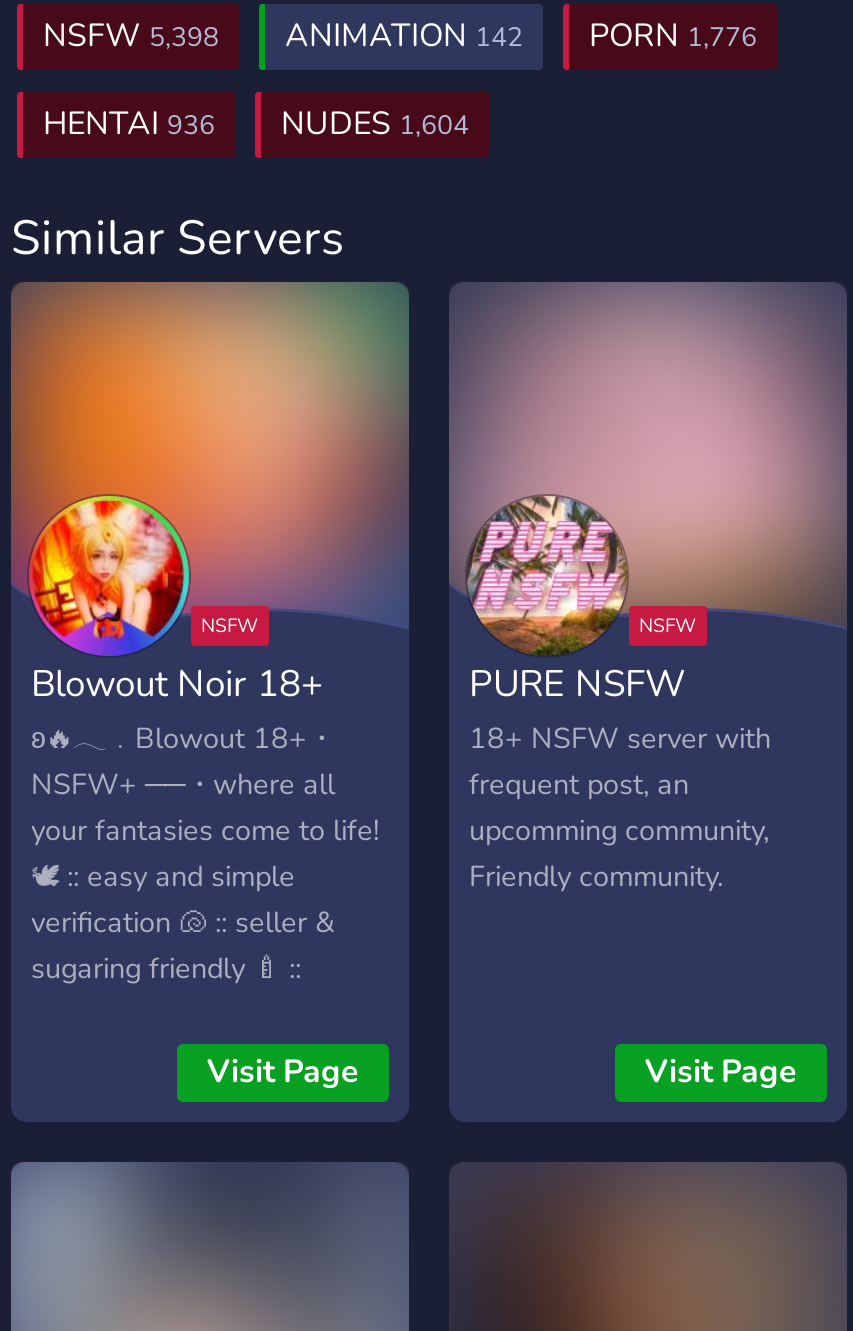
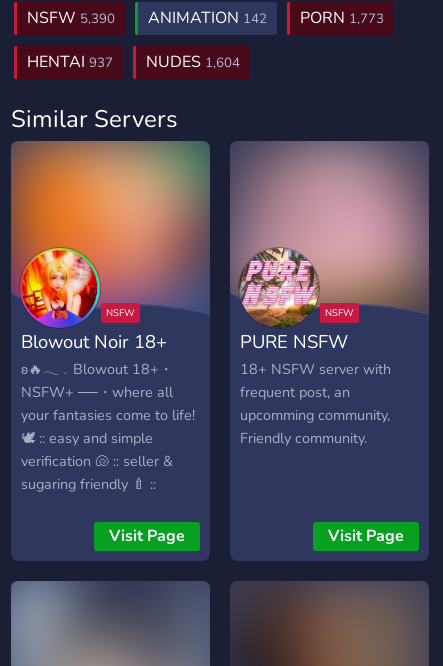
[43,14,219,58] NSFW 5,398 -> [27,7,115,29] NSFW 5,390
[589,14,757,58] PORN 1,776 -> [300,7,384,29] PORN 1,773
[43,102,469,146] HENTAI 936 NUDES 1,604 -> [27,51,240,73] HENTAI 937 NUDES 1,604

